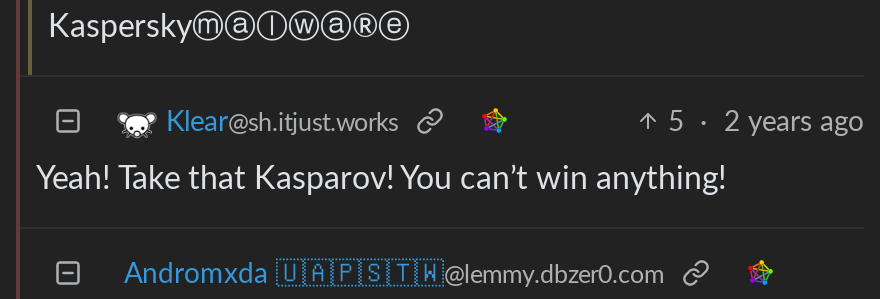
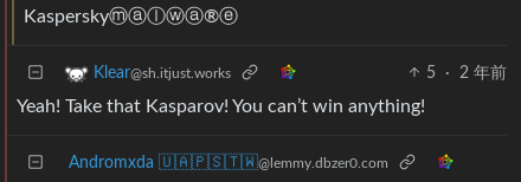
[668,108,864,136] 5 · 2 years ago -> [426,64,507,81] 5 · 2 年前

